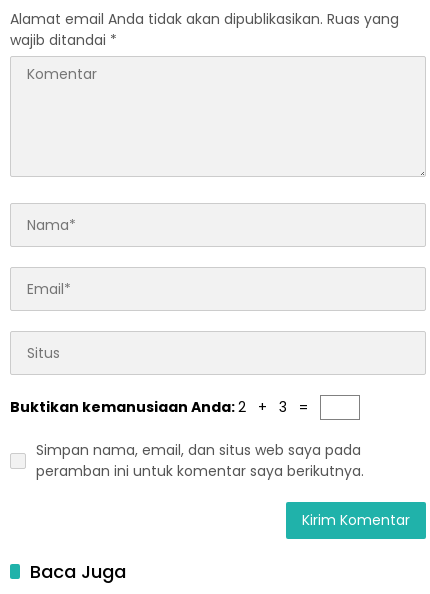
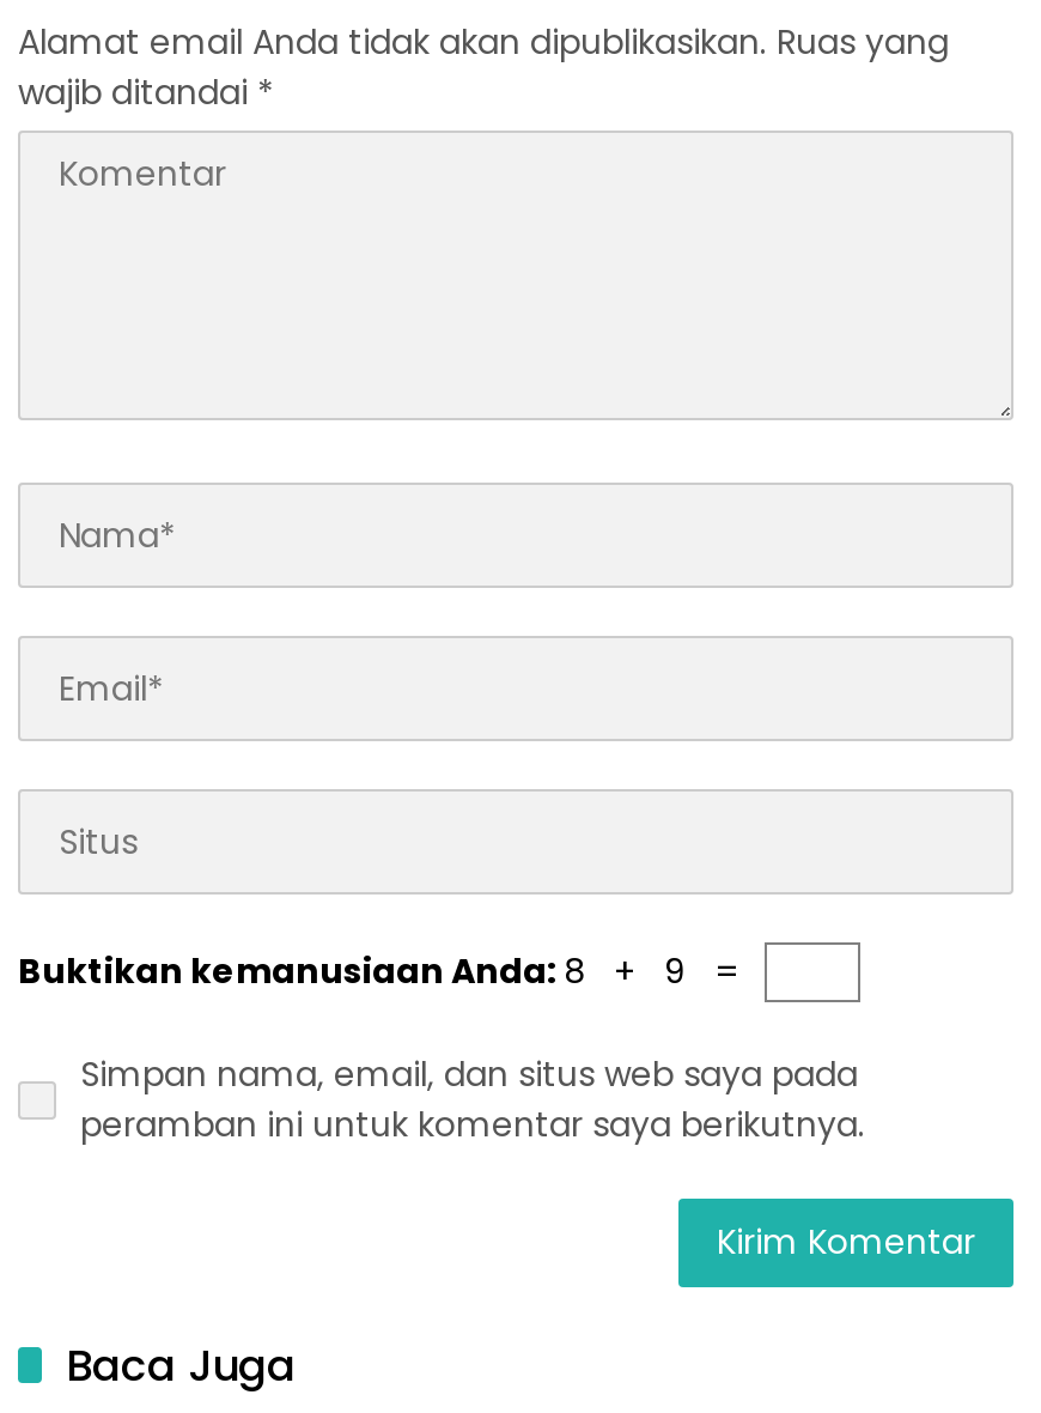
[10,397,320,417] Buktikan kemanusiaan Anda: 2 + 3 = -> [18,948,765,996] Buktikan kemanusiaan Anda: 8 + 9 =

